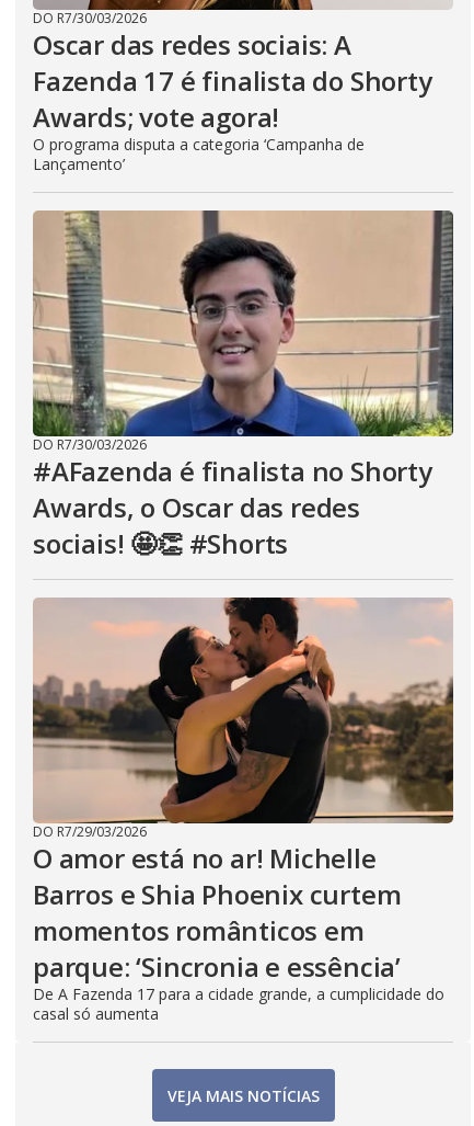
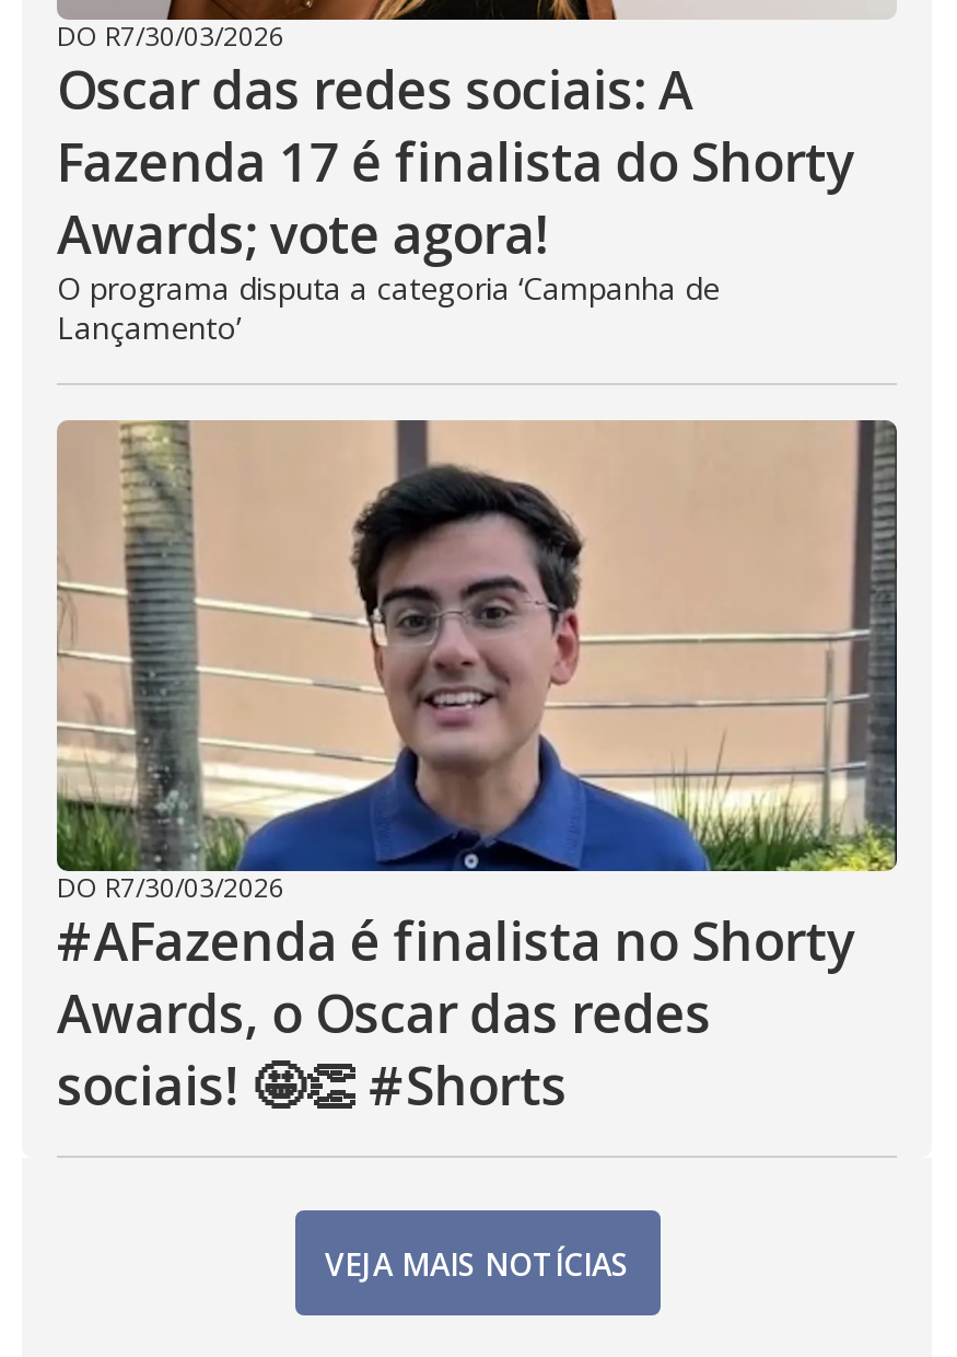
[33,596,454,1024] [image] | DO R7/29/03/2026 | O amor está no ar! Michelle | Barros e Shia Phoenix curtem | momentos românticos em | parque: ‘Sincronia e essência’ | De A Fazenda 17 para a cidade grande, a cumplicidade do | casal só aumenta -> none

